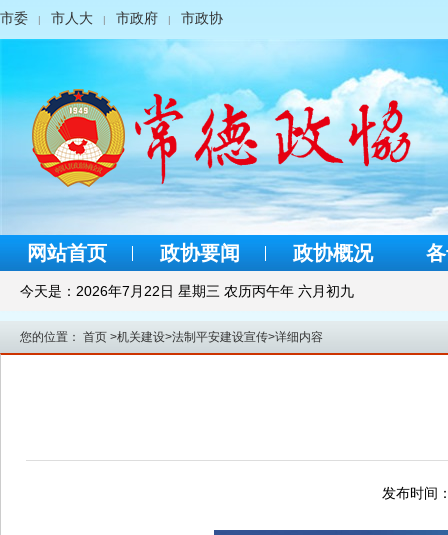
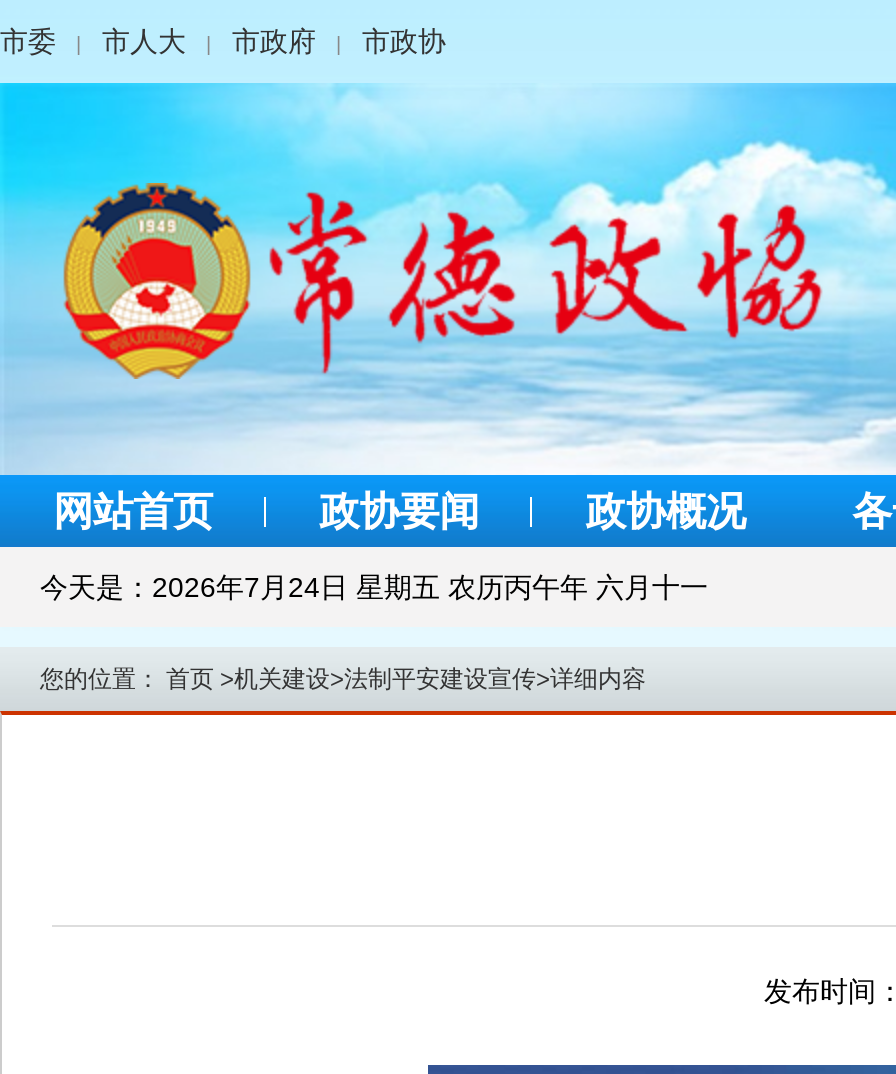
[20,283,354,299] 今天是：2026年7月22日 星期三 农历丙午年 六月初九 -> [40,571,708,603] 今天是：2026年7月24日 星期五 农历丙午年 六月十一

